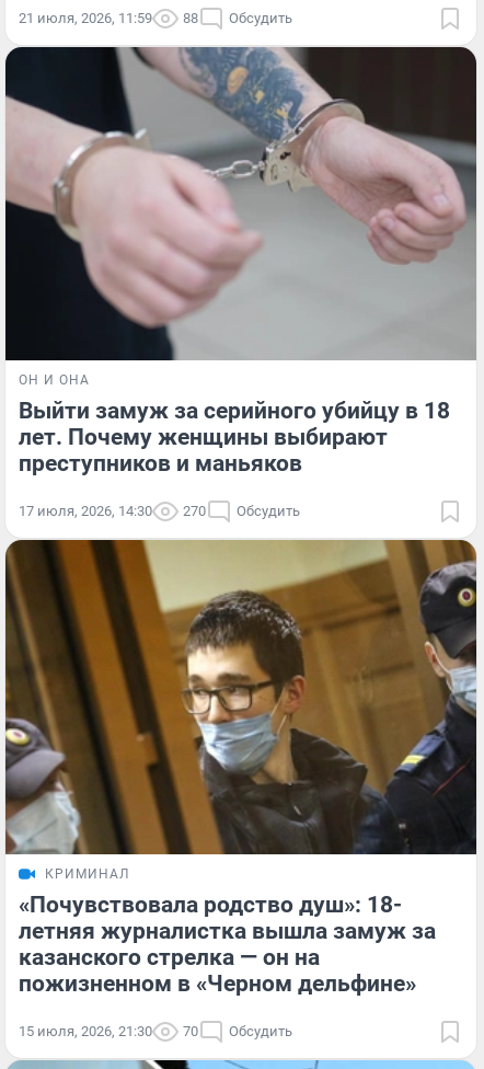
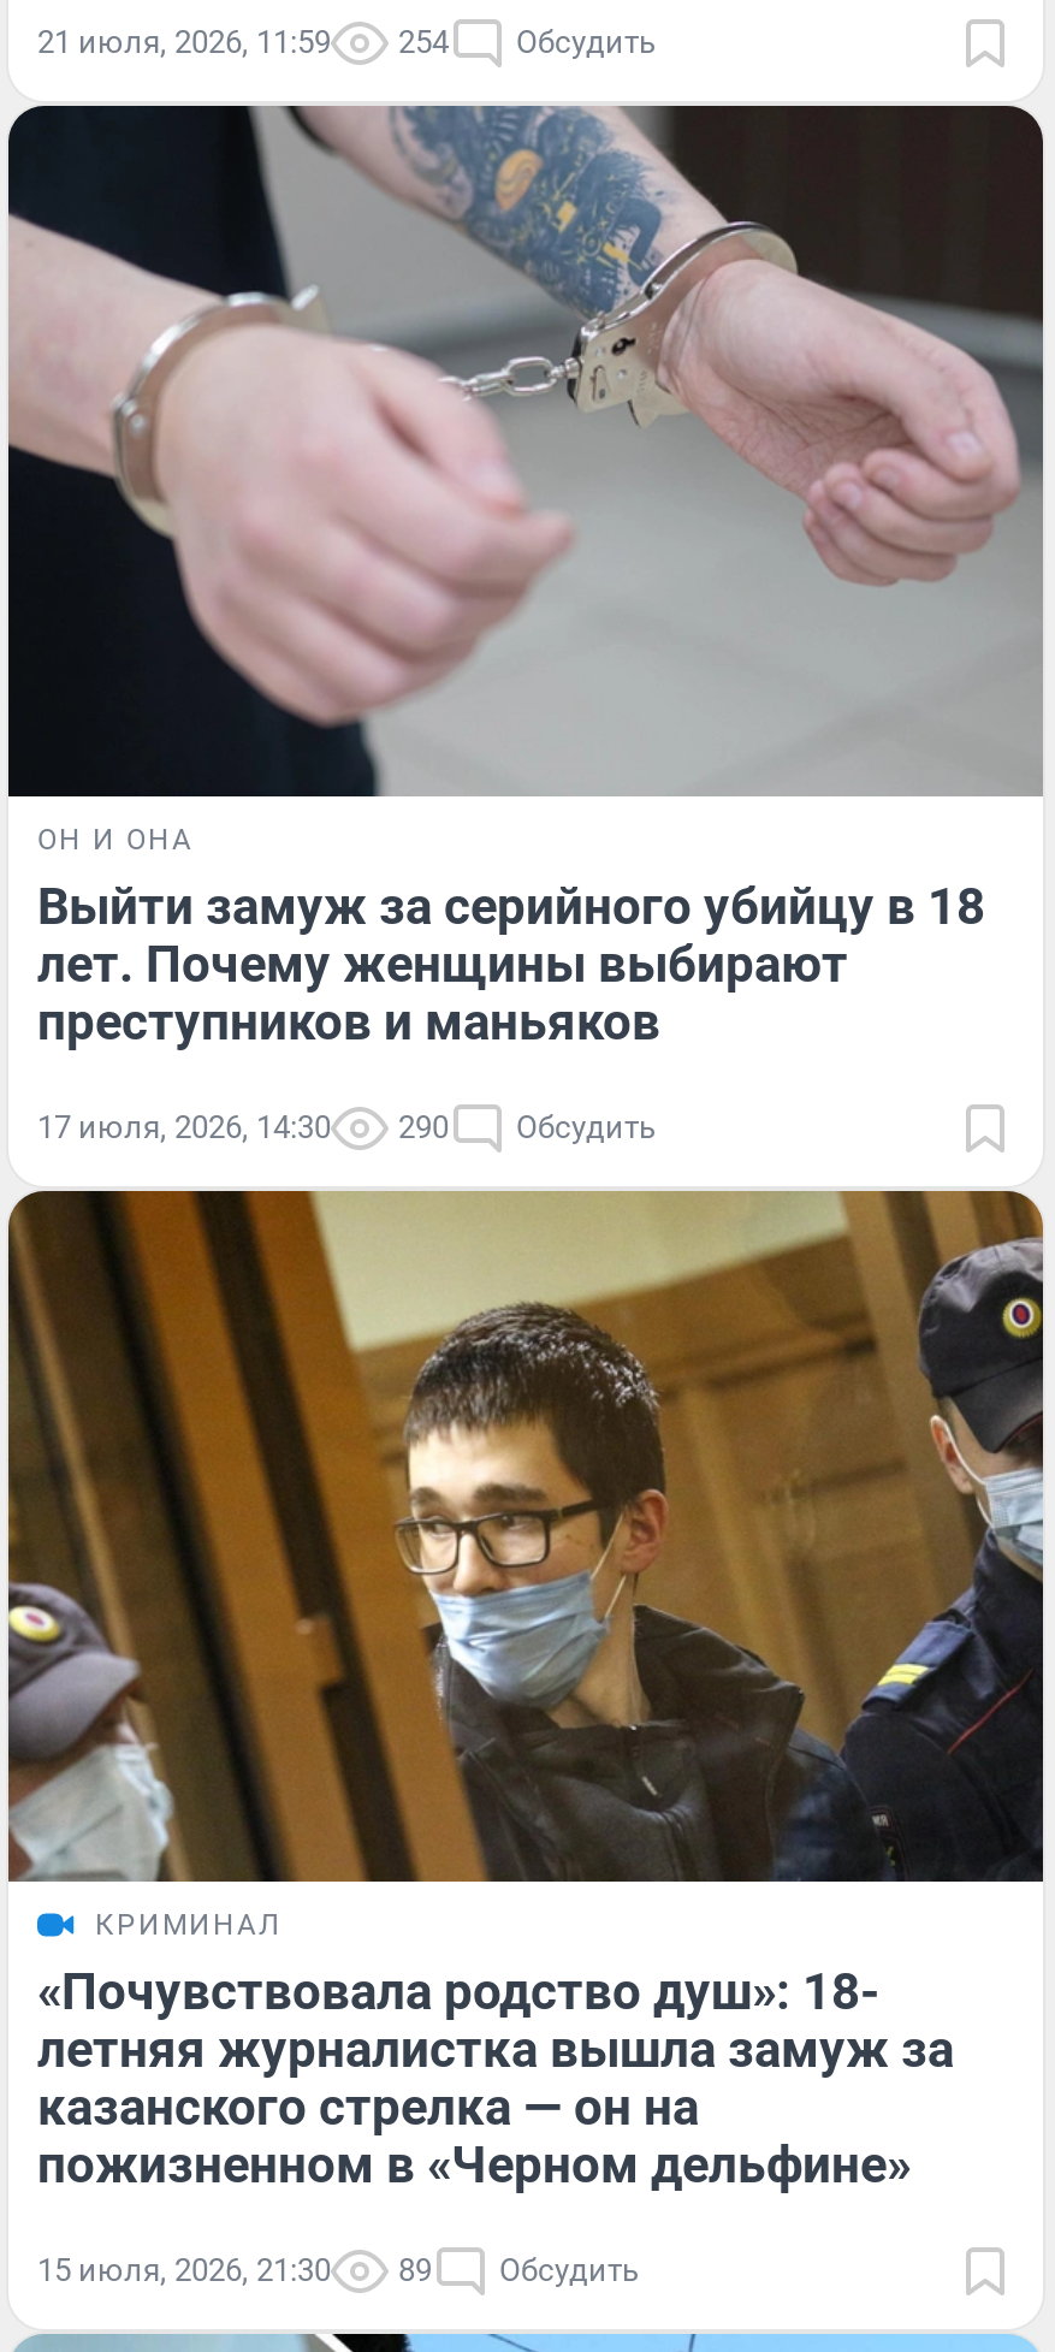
[19,10,292,26] 21 июля, 2026, 11:59 88 Обсудить -> [37,25,656,61] 21 июля, 2026, 11:59 254 Обсудить
[19,503,300,519] 17 июля, 2026, 14:30 270 Обсудить -> [37,1109,656,1145] 17 июля, 2026, 14:30 290 Обсудить
[19,1023,292,1039] 15 июля, 2026, 21:30 70 Обсудить -> [37,2251,639,2287] 15 июля, 2026, 21:30 89 Обсудить

